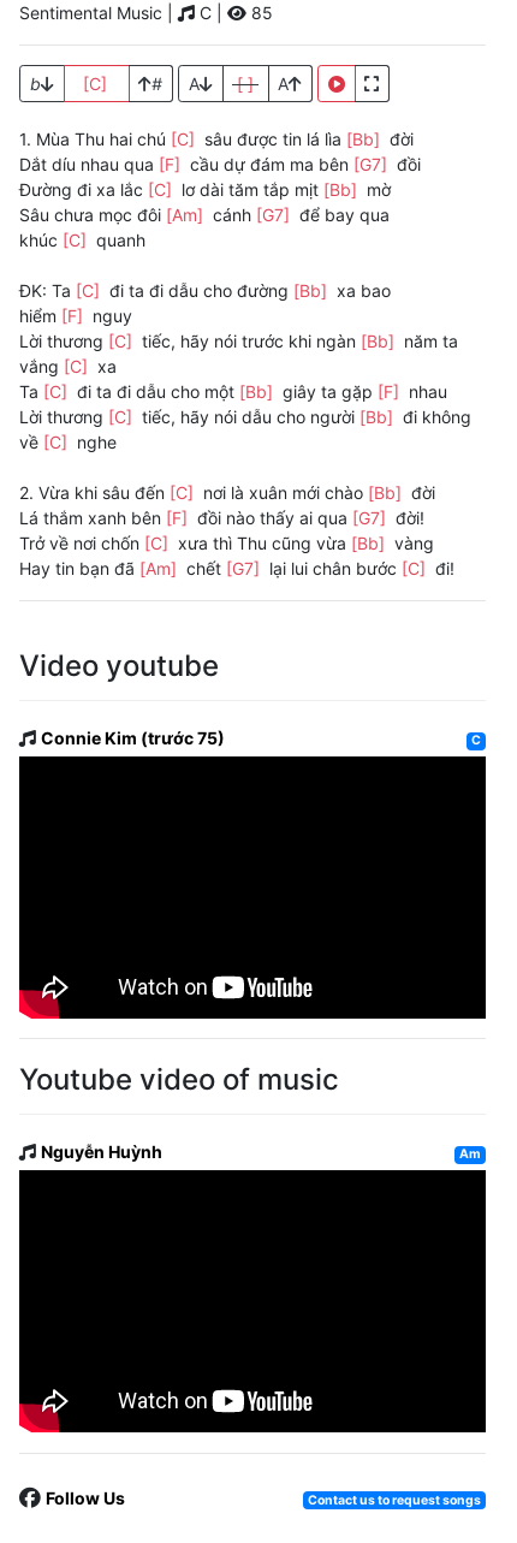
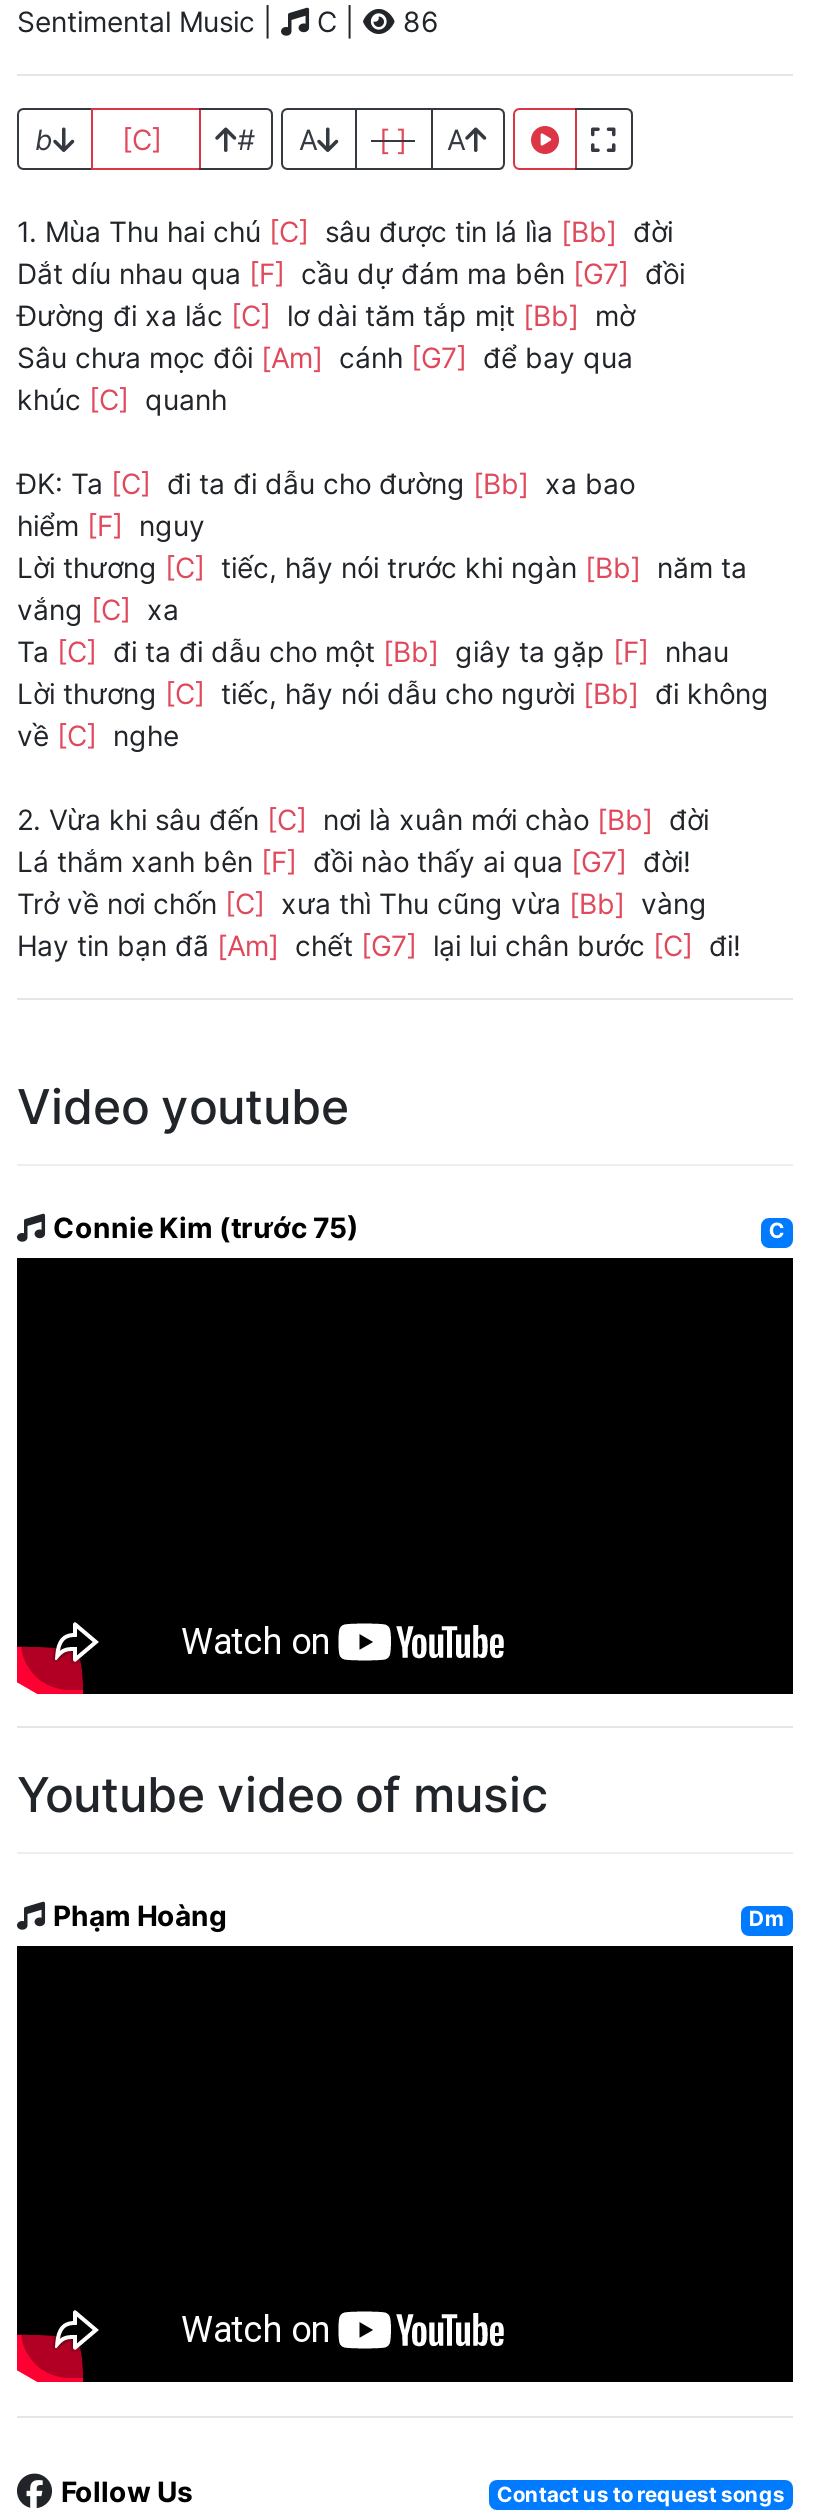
[246,3,273,23] 85 -> [395,4,439,38] 86
[41,1142,481,1162] Nguyễn Huỳnh | Am -> [53,1899,785,1933] Phạm Hoàng | Dm

